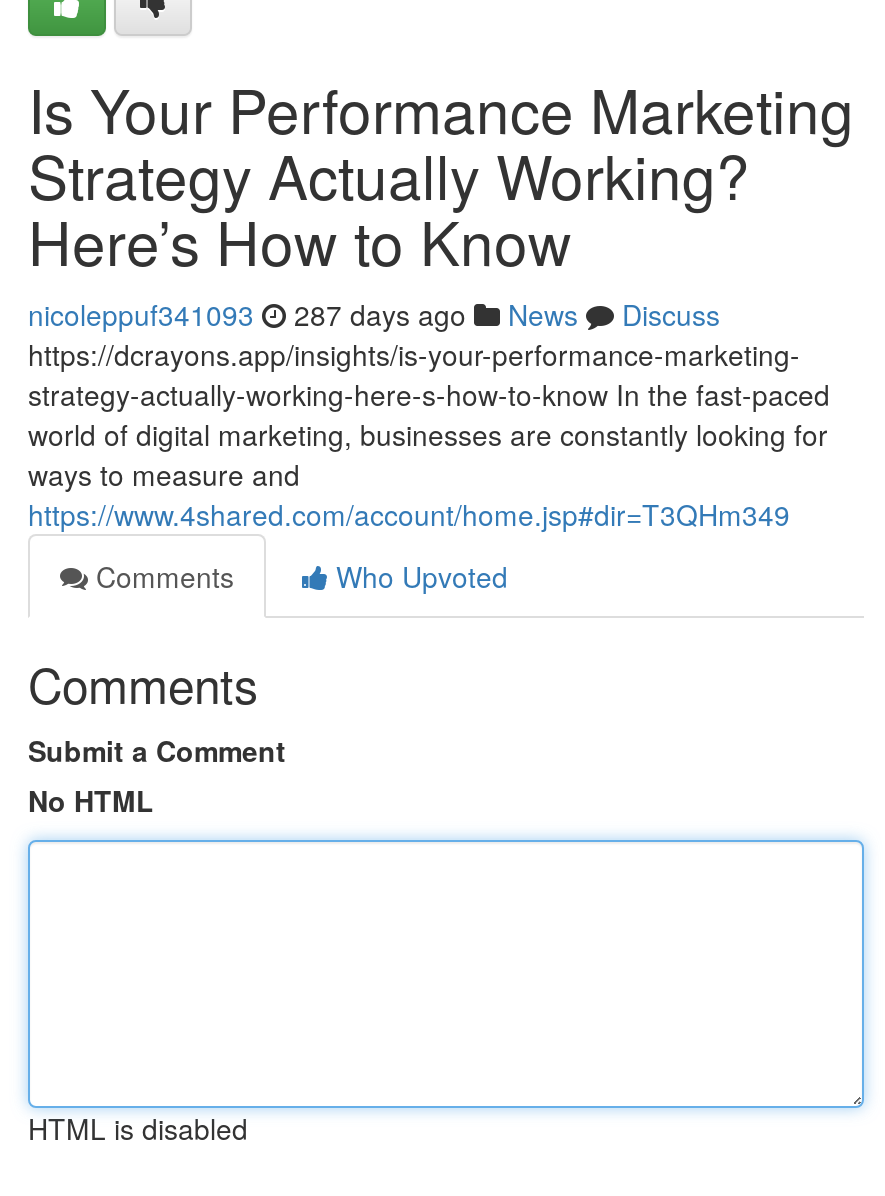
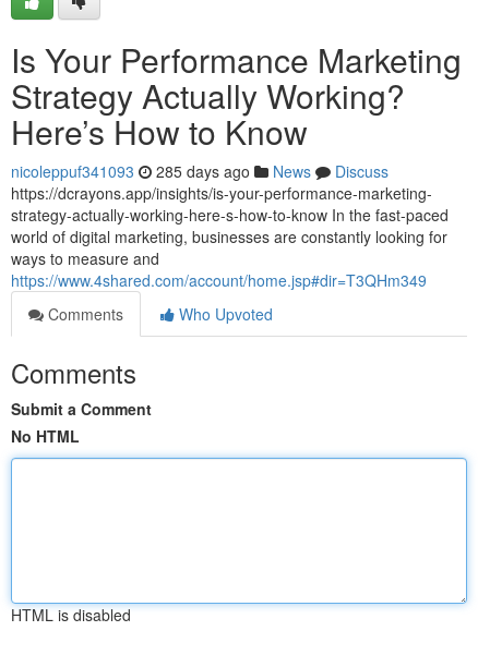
[28,294,720,334] nicoleppuf341093 287 days ago News Discuss -> [11,160,389,182] nicoleppuf341093 285 days ago News Discuss

